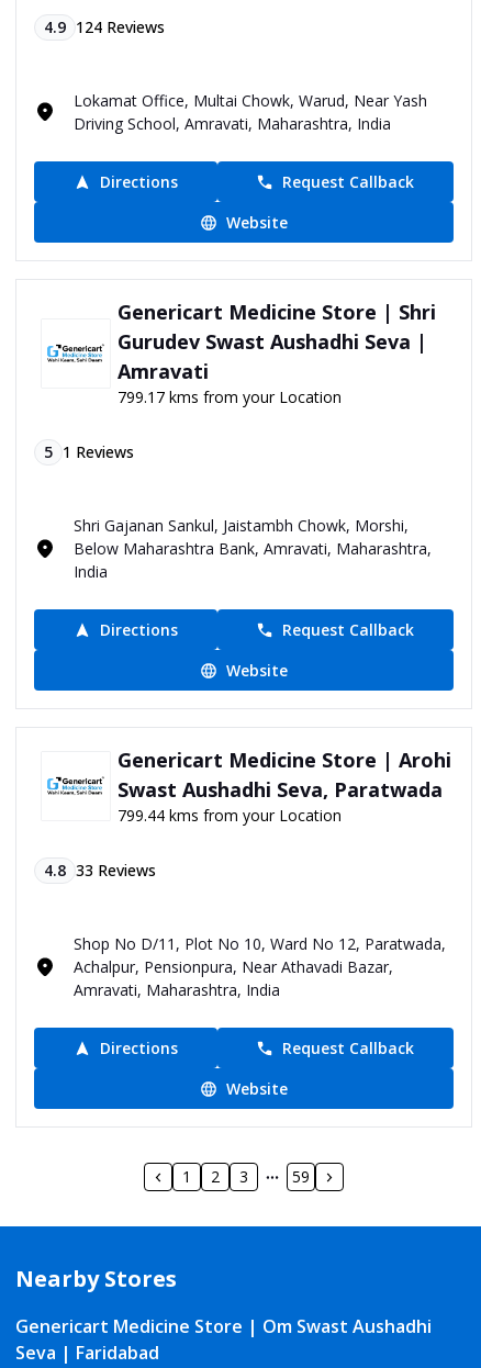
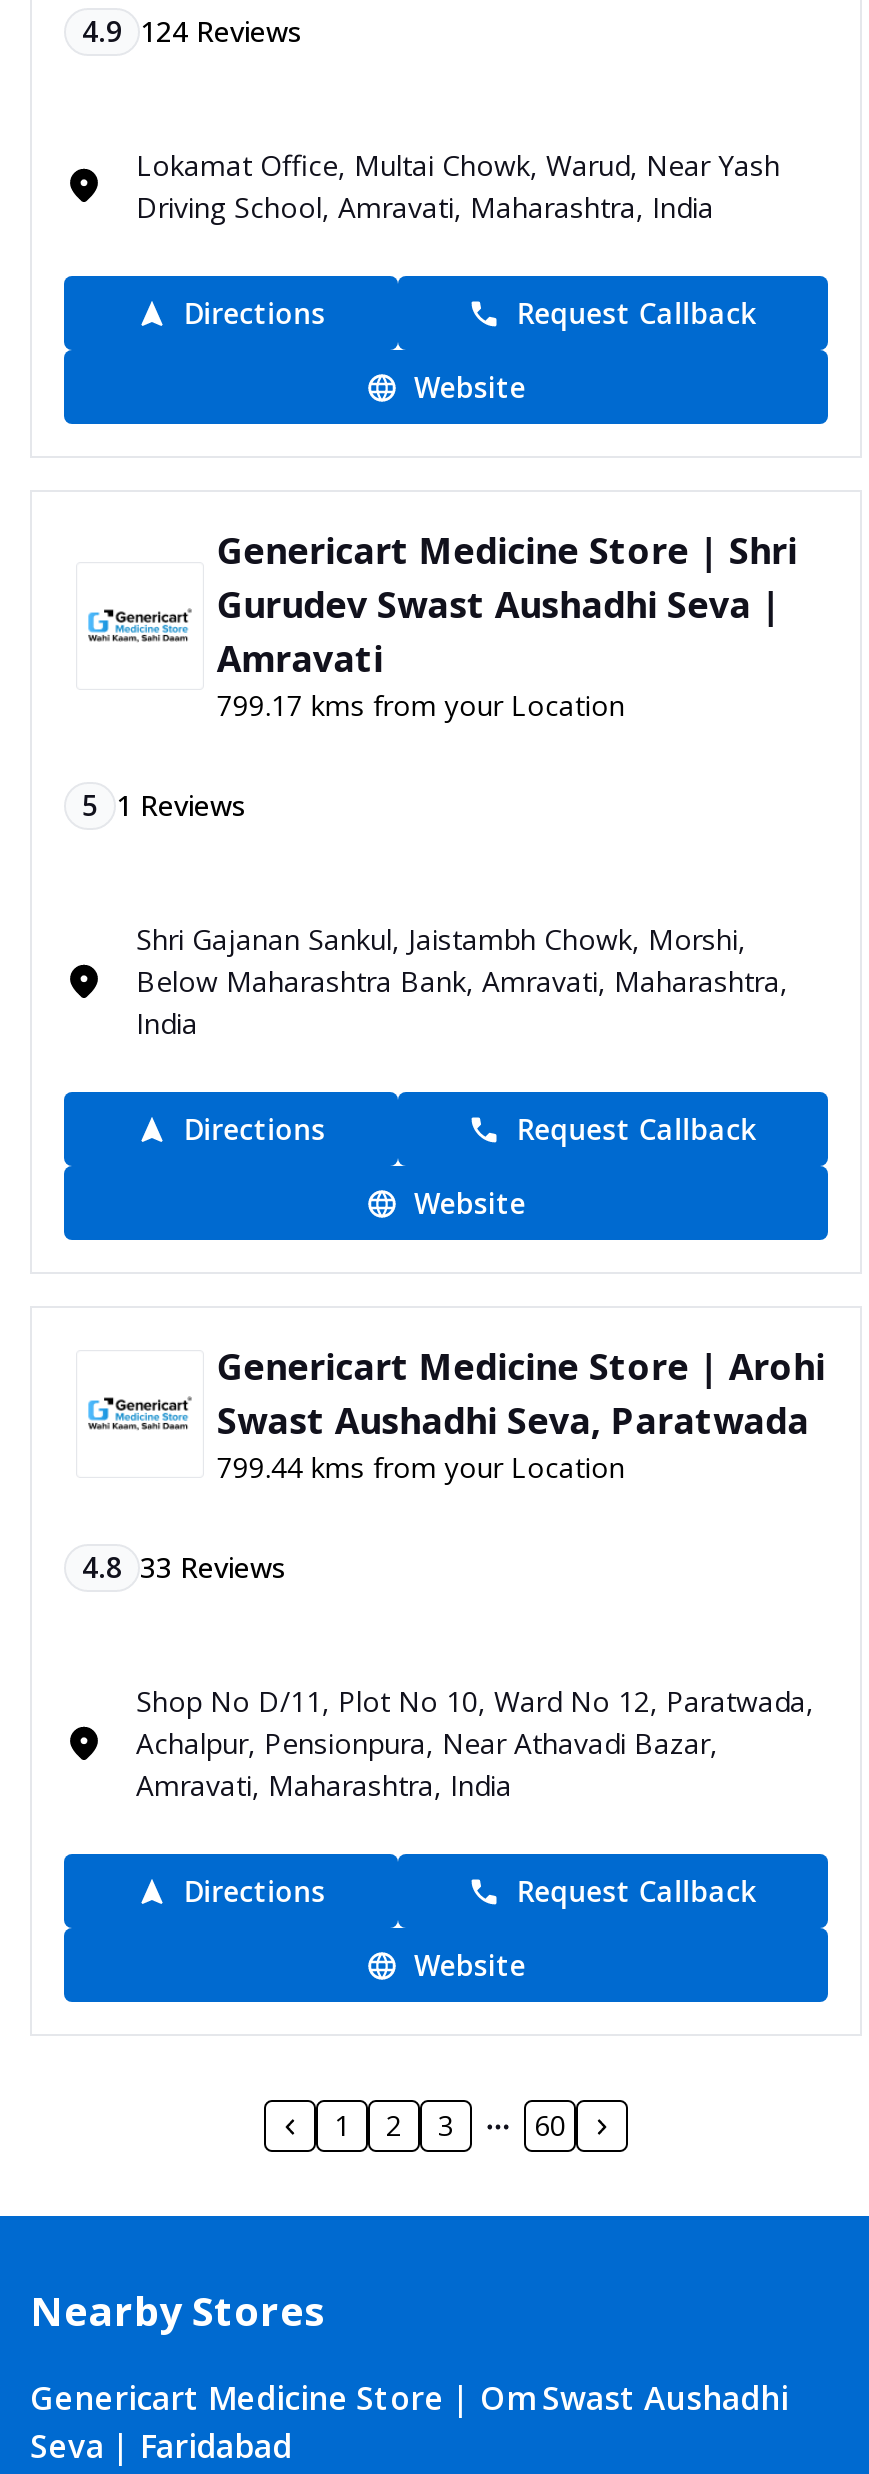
[292,1166,310,1187] 59 -> [534,2107,566,2145] 60

